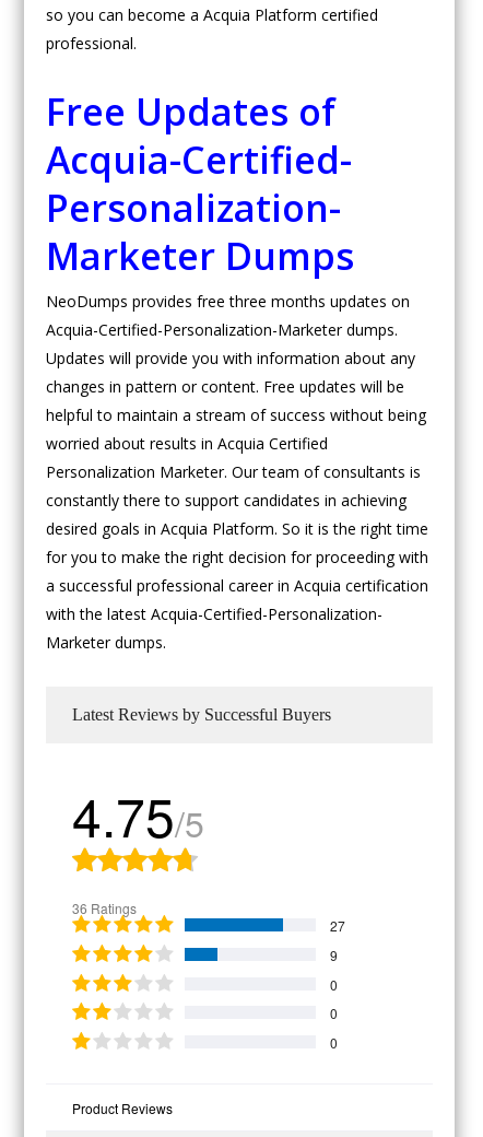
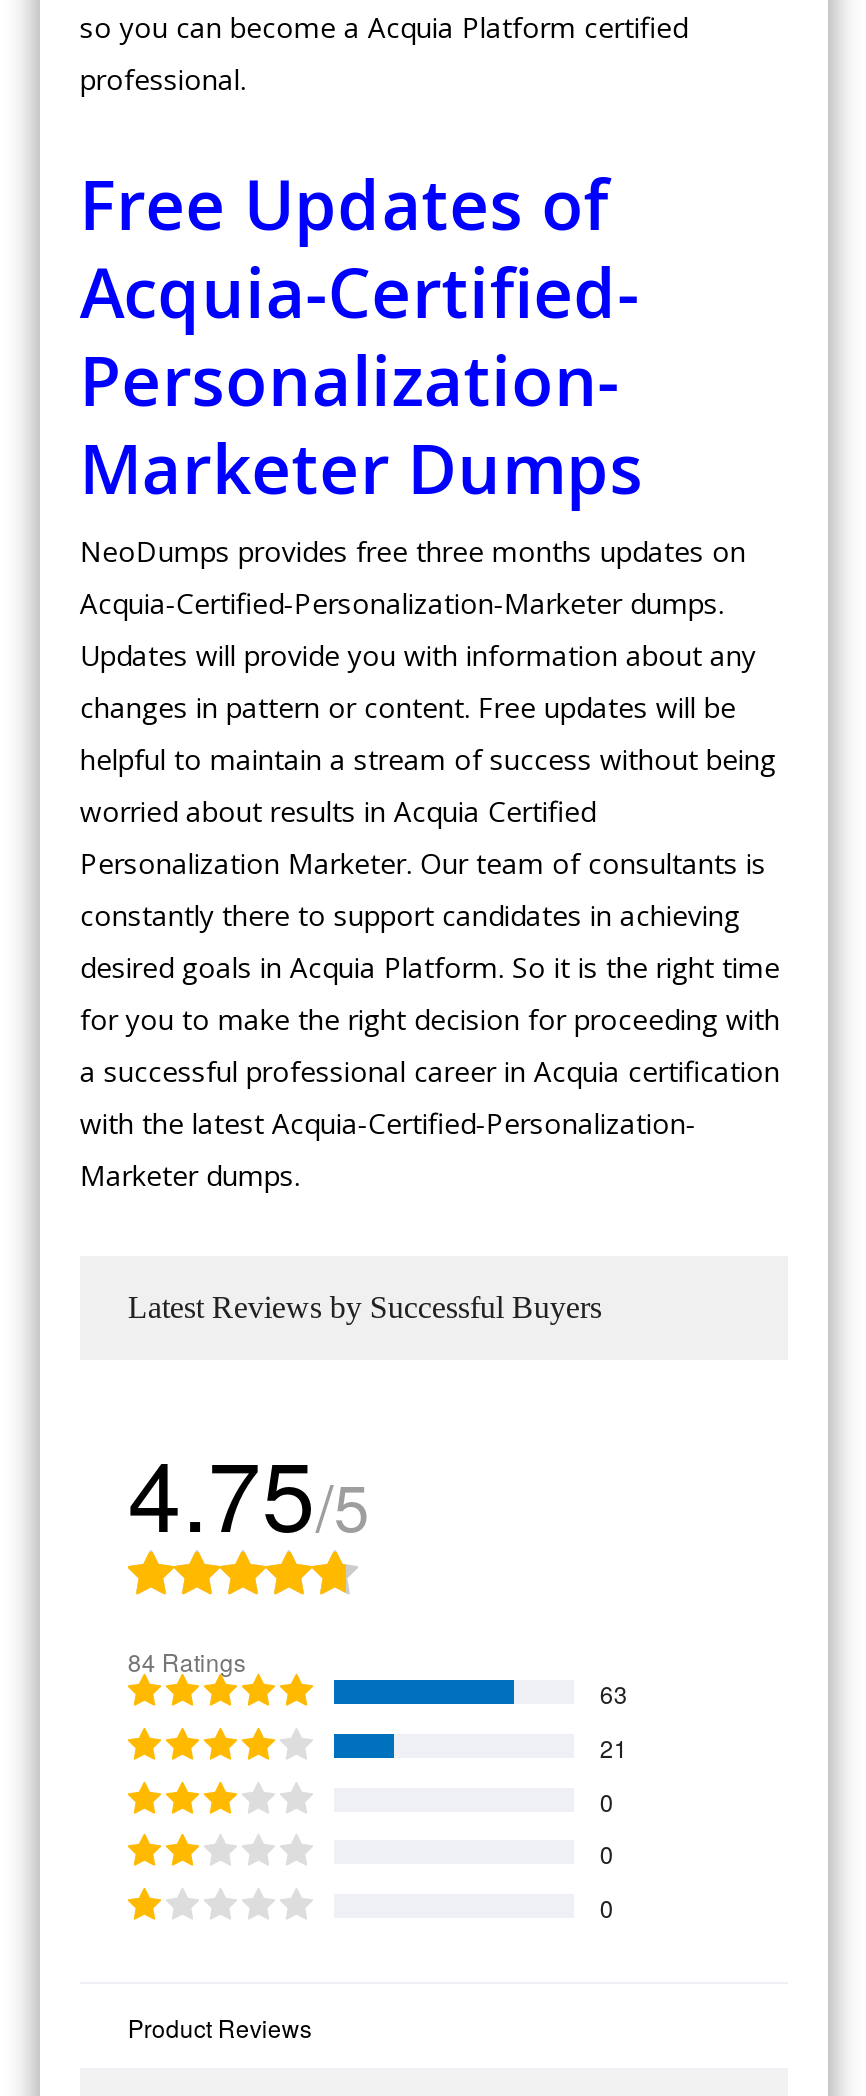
[72,898,136,917] 36 Ratings -> [128,1643,246,1677] 84 Ratings
[330,916,345,934] 27 -> [600,1675,628,1709] 63
[330,945,338,964] 9 -> [600,1729,628,1763] 21

